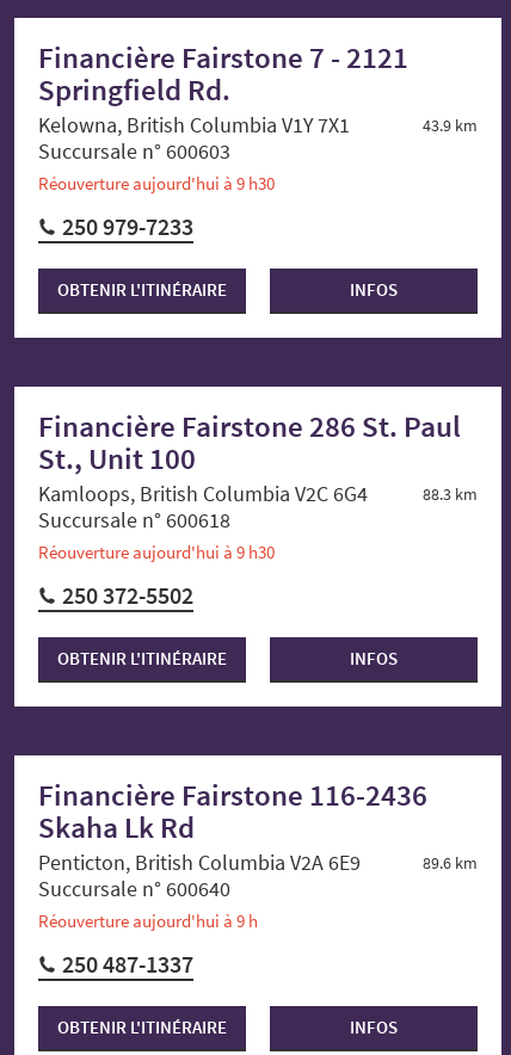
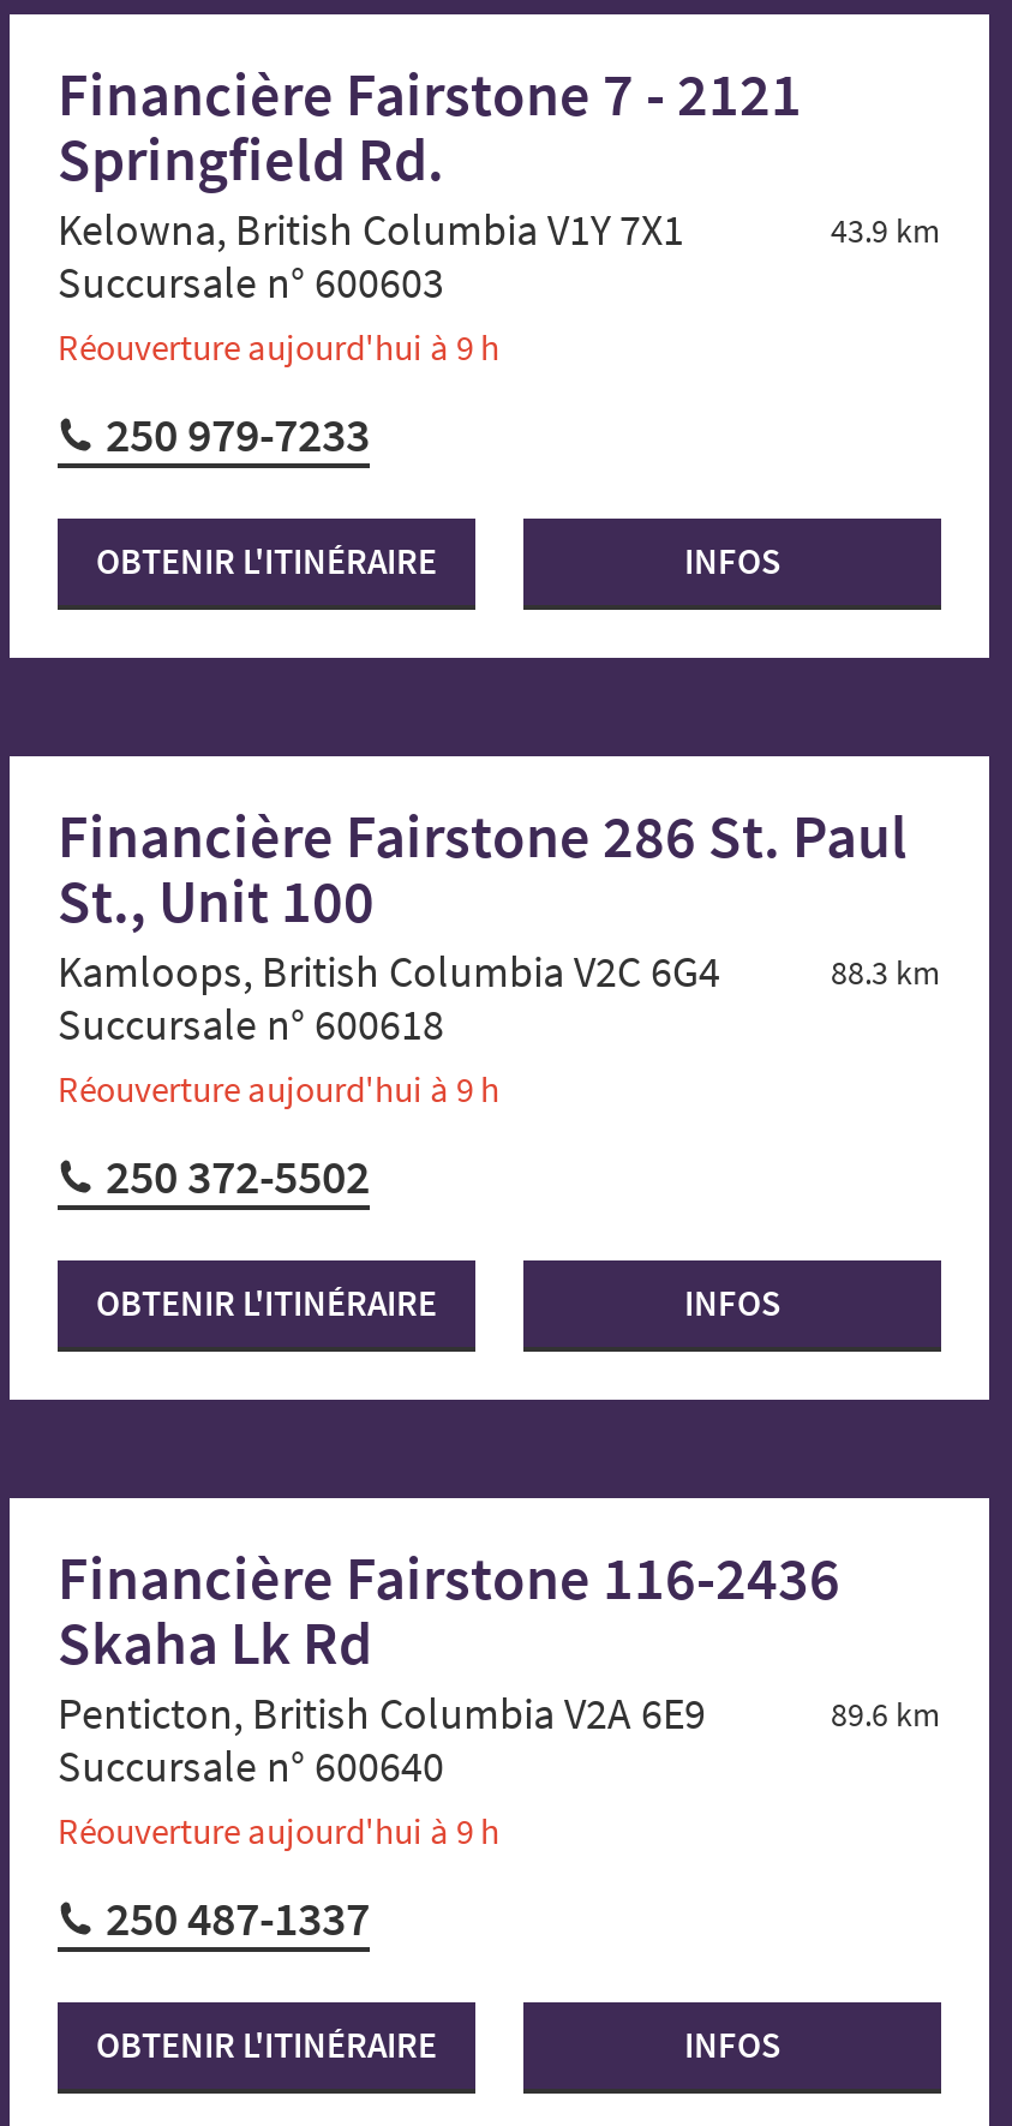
[38,172,275,195] Réouverture aujourd'hui à 9 h30 -> [58,324,499,370] Réouverture aujourd'hui à 9 h
[38,541,275,563] Réouverture aujourd'hui à 9 h30 -> [58,1066,499,1112] Réouverture aujourd'hui à 9 h

